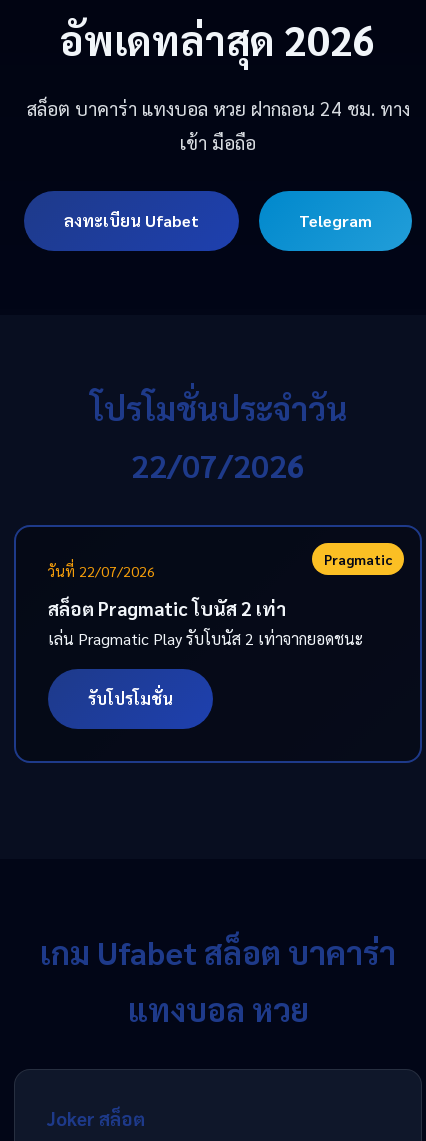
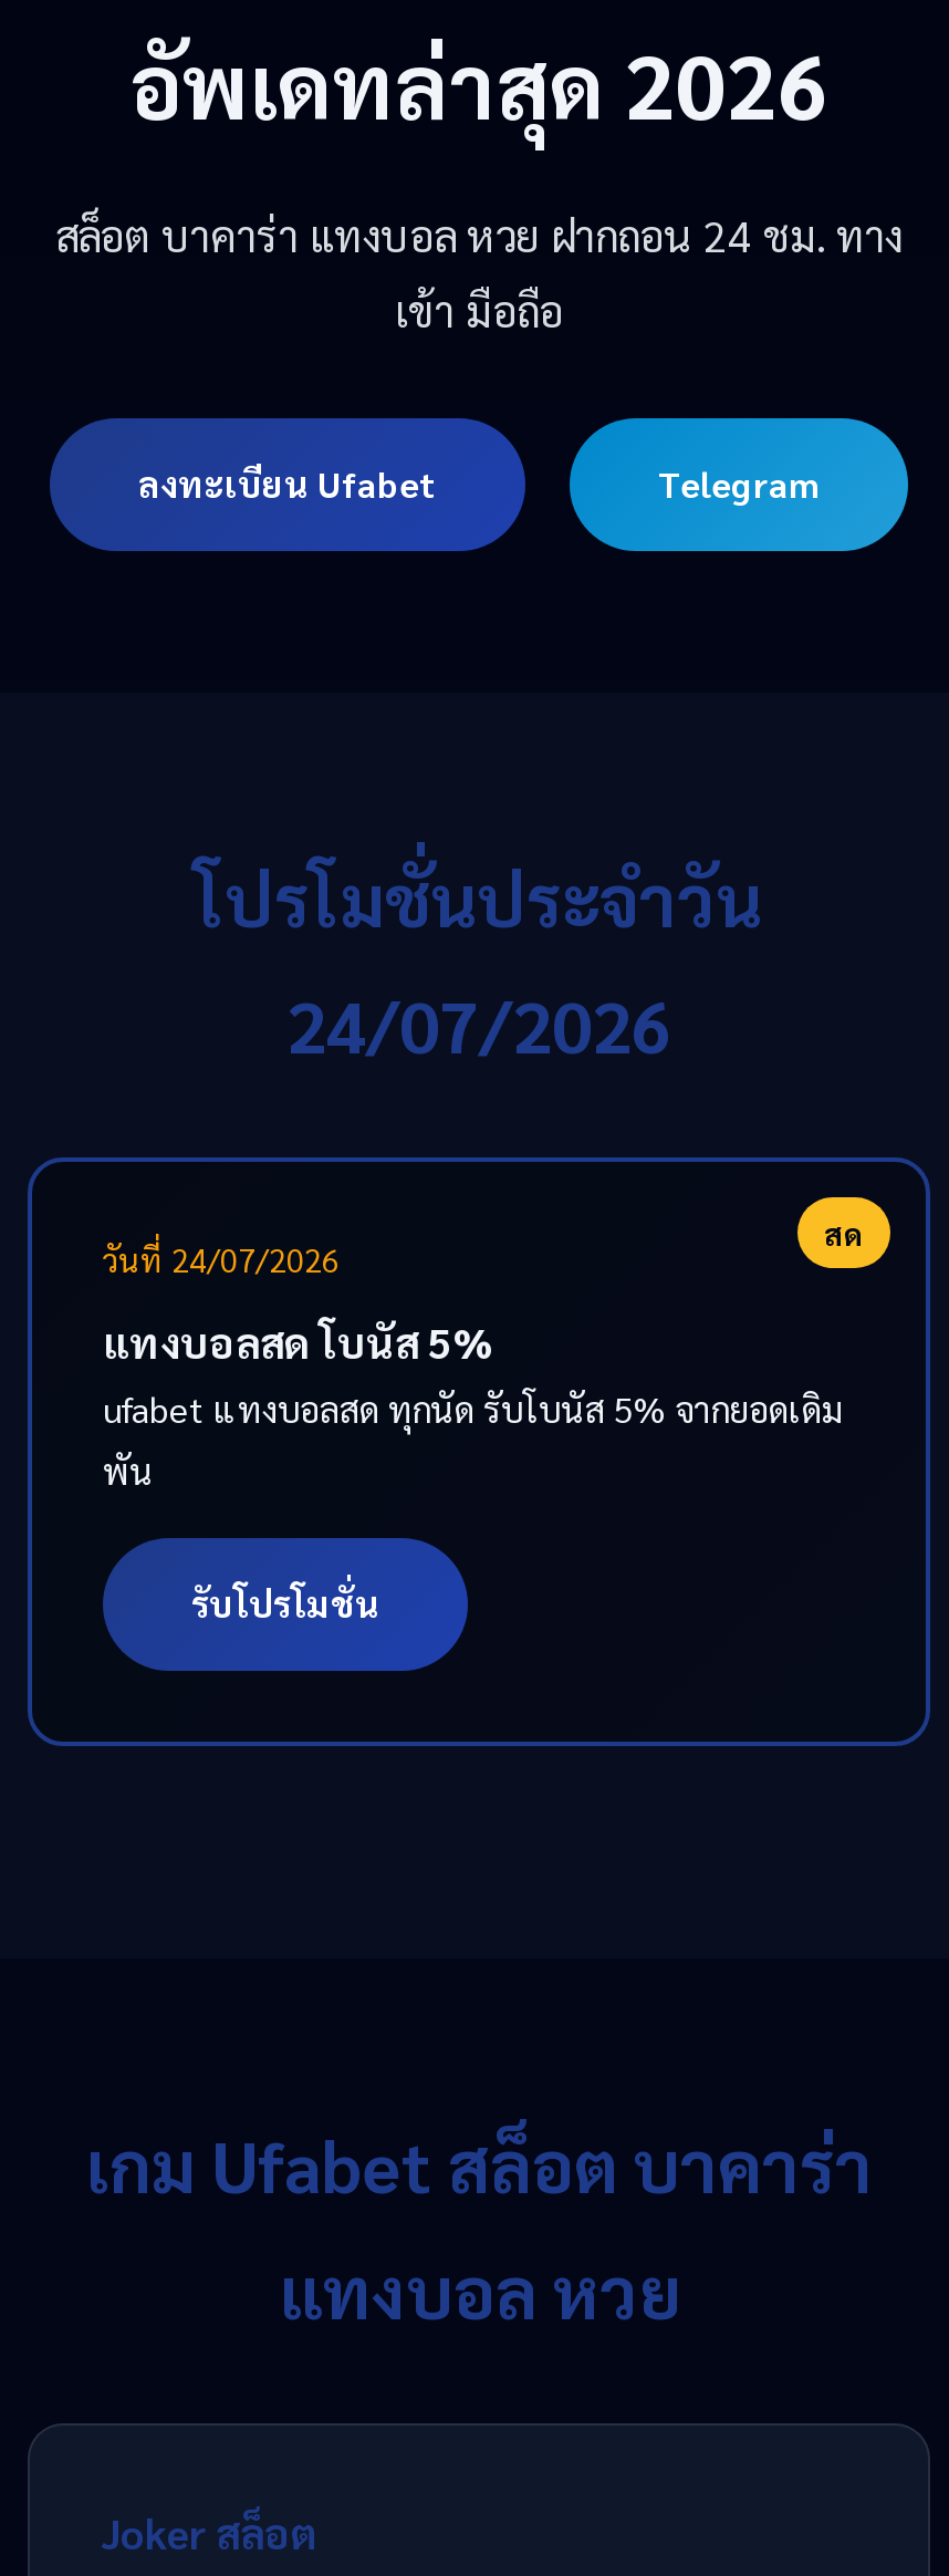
[131,444,305,485] 22/07/2026 -> [286,978,671,1069] 24/07/2026
[48,550,392,580] Pragmatic | วันที่ 22/07/2026 -> [103,1213,864,1279] สด | วันที่ 24/07/2026
[48,596,363,649] สล็อต Pragmatic โบนัส 2 เท่า | เล่น Pragmatic Play รับโบนัส 2 เท่าจากยอดชนะ -> [103,1315,844,1494] แทงบอลสด โบนัส 5% | ufabet แทงบอลสด ทุกนัด รับโบนัส 5% จากยอดเดิม | พัน

